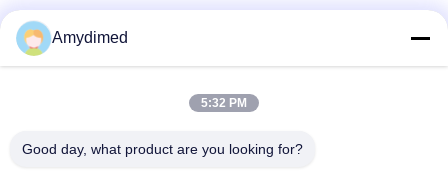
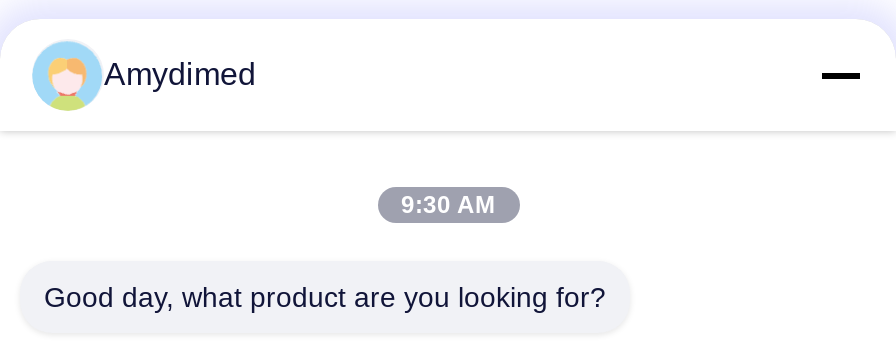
[201,96,247,110] 5:32 PM -> [401,191,495,219] 9:30 AM

